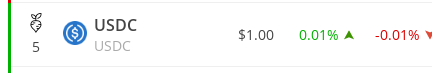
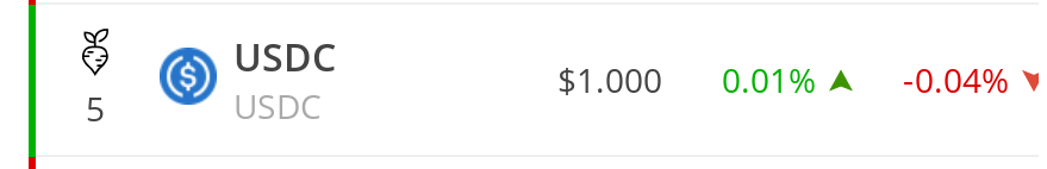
[238,25,274,44] $1.00 -> [557,57,662,102] $1.000
[375,25,424,44] -0.01% -> [903,57,1020,102] -0.04%

